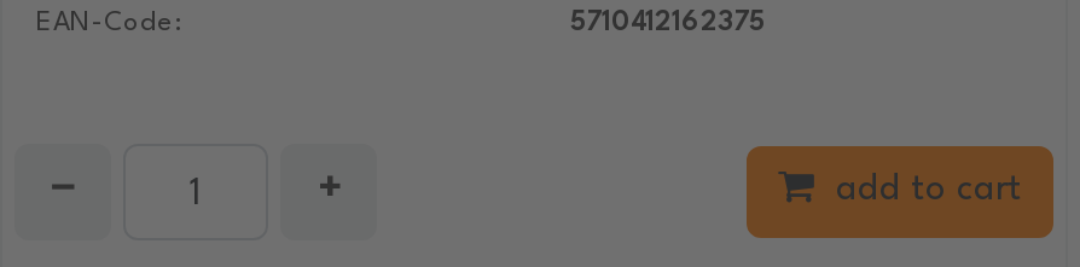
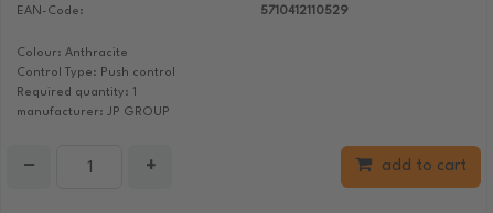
[570,11,766,37] 5710412162375 -> [17,5,349,119] 5710412110529 | Colour: Anthracite | Control Type: Push control | Required quantity: 1 | manufacturer: JP GROUP

